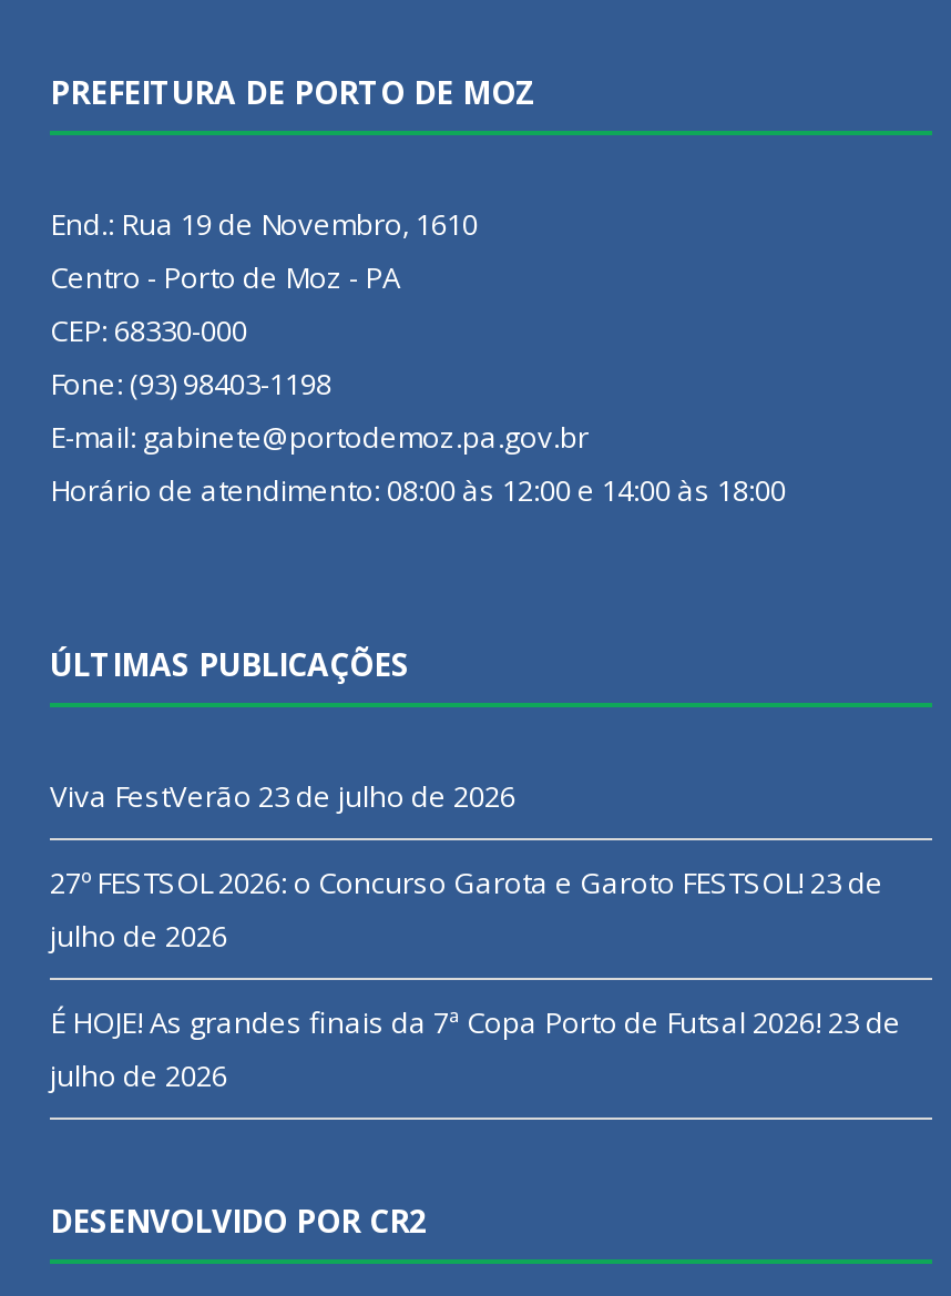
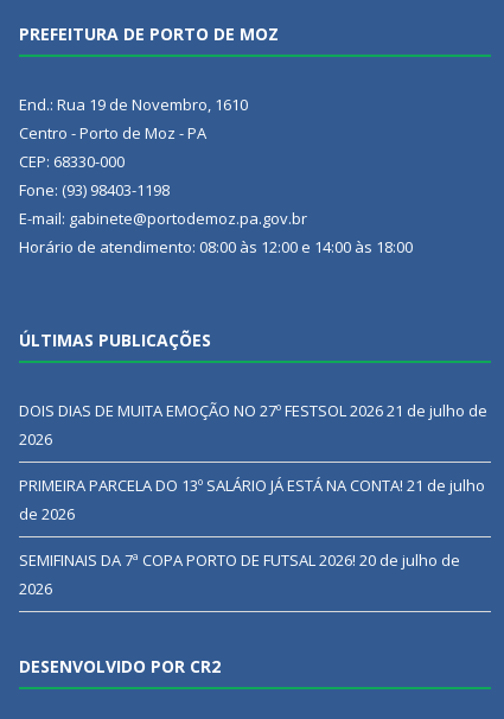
[50,775,515,815] Viva FestVerão 23 de julho de 2026 -> [19,399,487,449] DOIS DIAS DE MUITA EMOÇÃO NO 27º FESTSOL 2026 21 de julho de | 2026
[50,861,883,955] 27º FESTSOL 2026: o Concurso Garota e Garoto FESTSOL! 23 de | julho de 2026 -> [19,474,485,524] PRIMEIRA PARCELA DO 13º SALÁRIO JÁ ESTÁ NA CONTA! 21 de julho | de 2026
[50,1001,901,1094] É HOJE! As grandes finais da 7ª Copa Porto de Futsal 2026! 23 de | julho de 2026 -> [19,549,460,599] SEMIFINAIS DA 7ª COPA PORTO DE FUTSAL 2026! 20 de julho de | 2026

